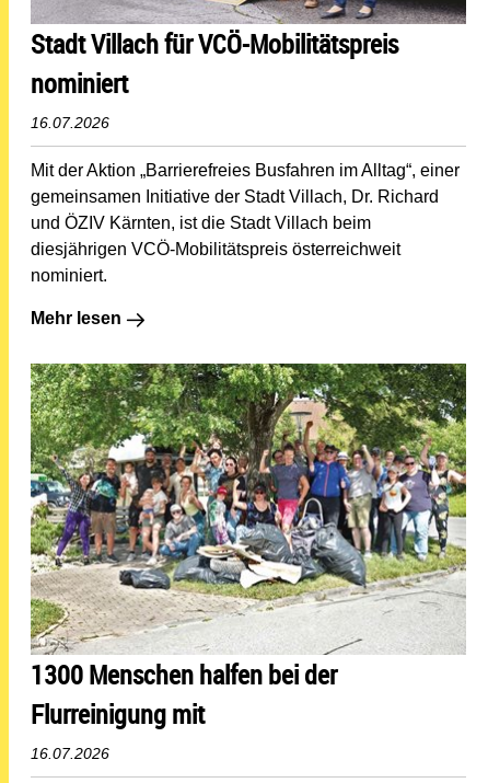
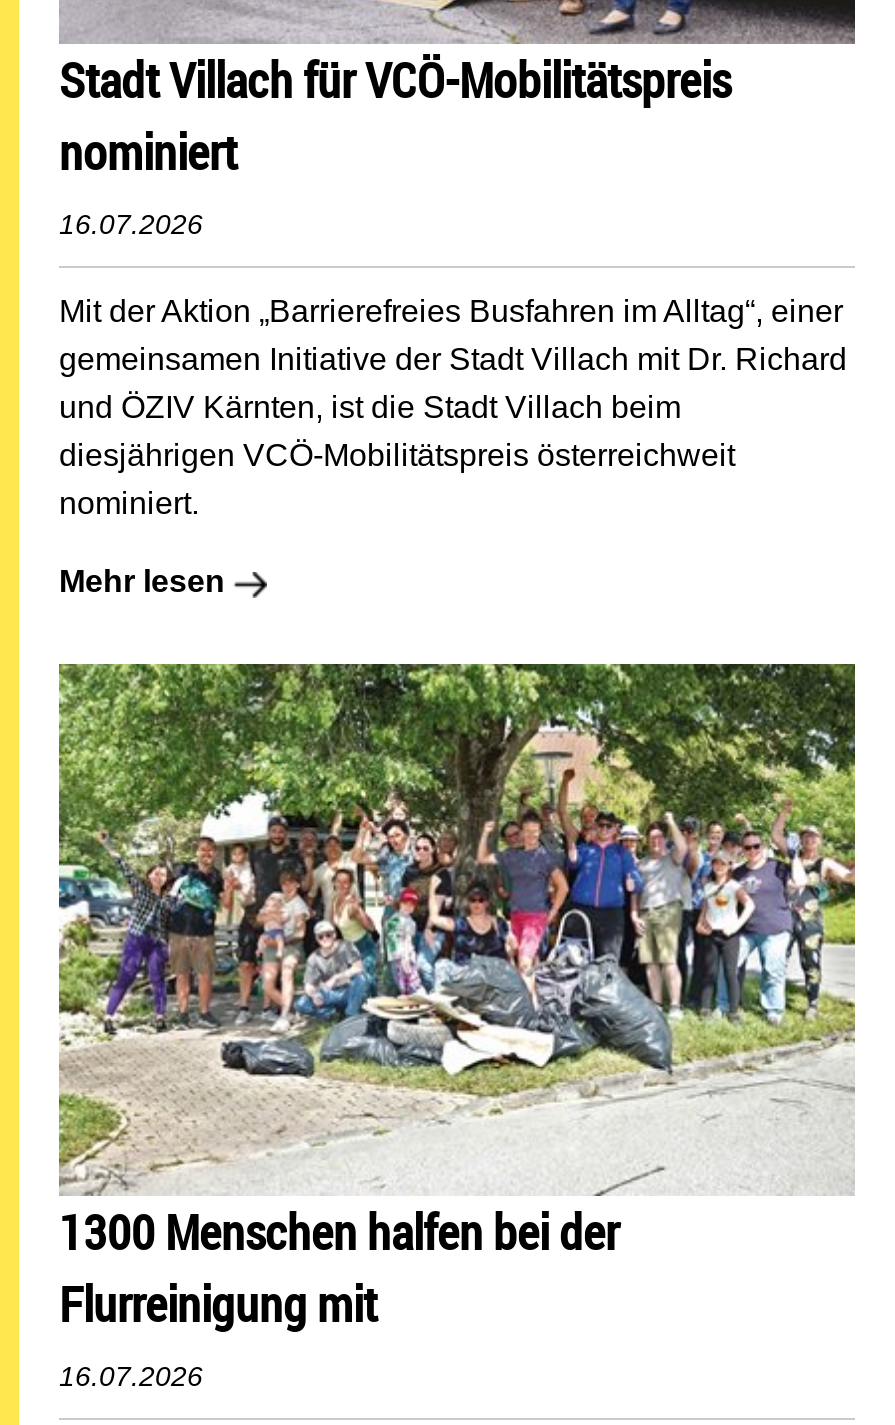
[31,188,439,206] gemeinsamen Initiative der Stadt Villach, Dr. Richard -> [59,343,847,377] gemeinsamen Initiative der Stadt Villach mit Dr. Richard

